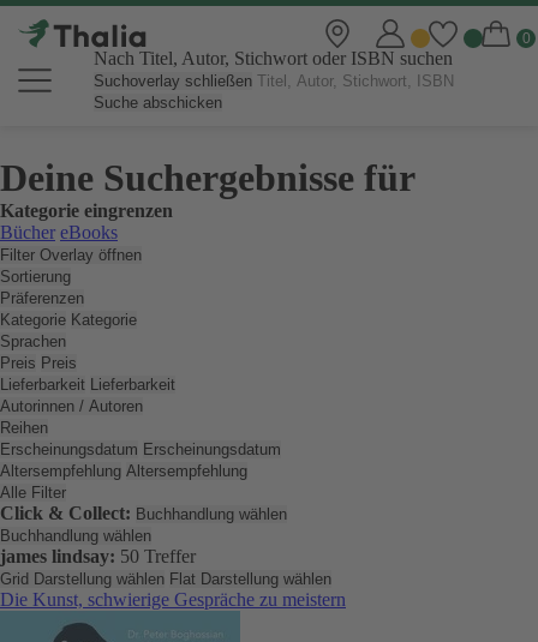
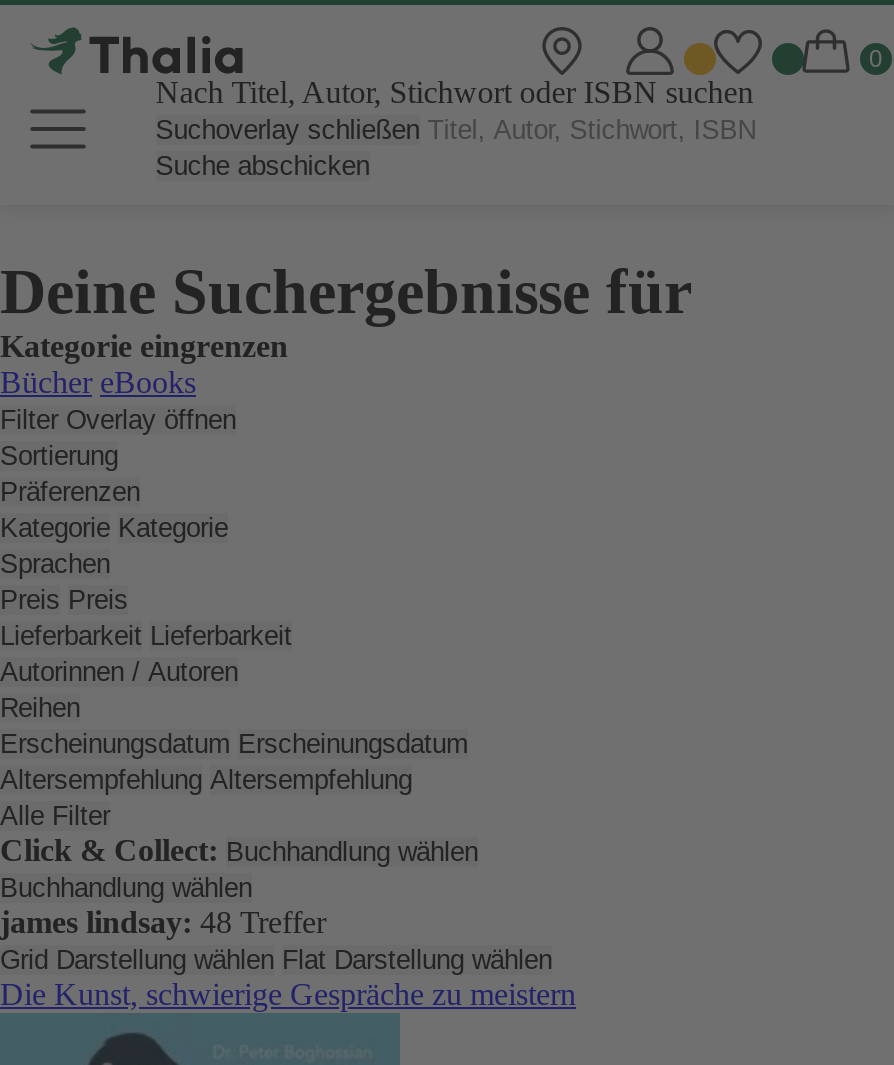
[0,546,196,566] james lindsay: 50 Treffer -> [0,905,326,939] james lindsay: 48 Treffer

